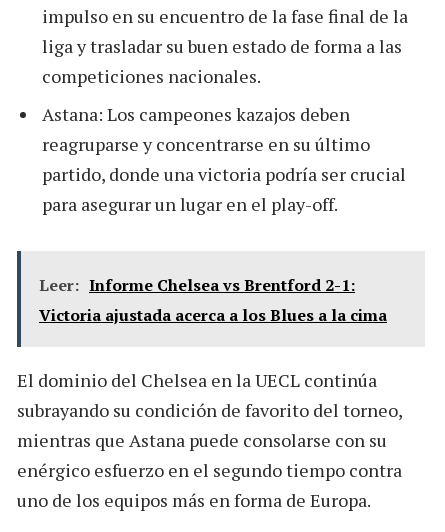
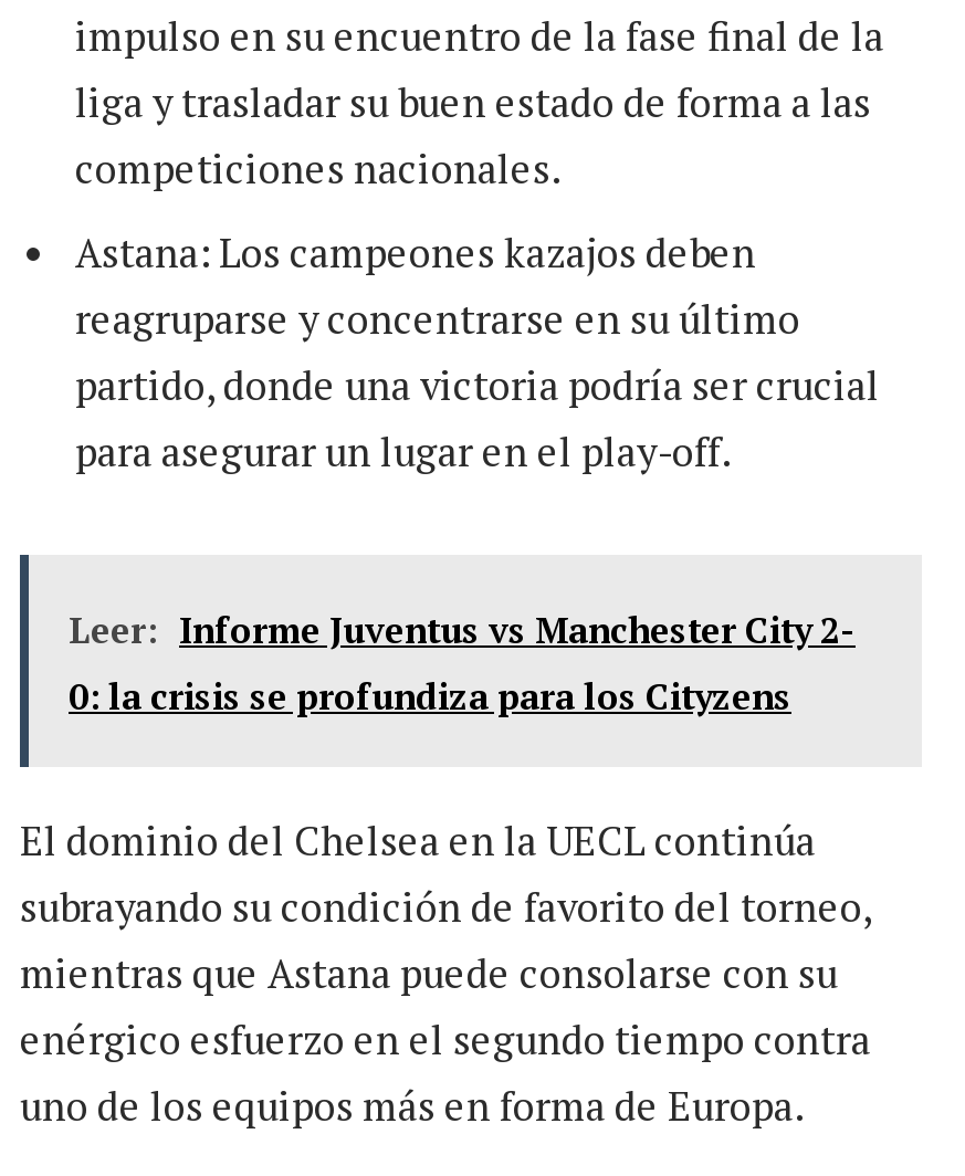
[39,274,387,326] Leer: Informe Chelsea vs Brentford 2-1: | Victoria ajustada acerca a los Blues a la cima -> [69,606,856,721] Leer: Informe Juventus vs Manchester City 2- | 0: la crisis se profundiza para los Cityzens

